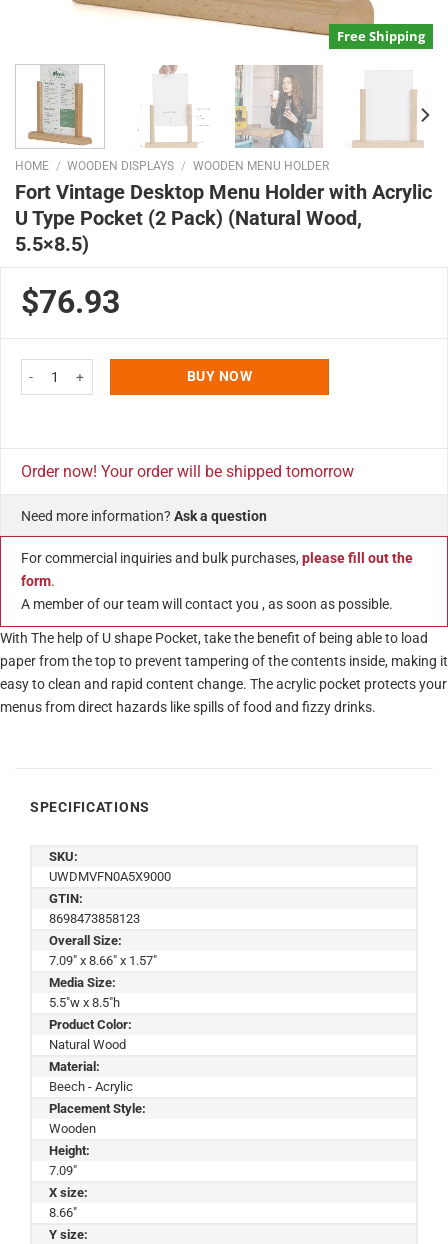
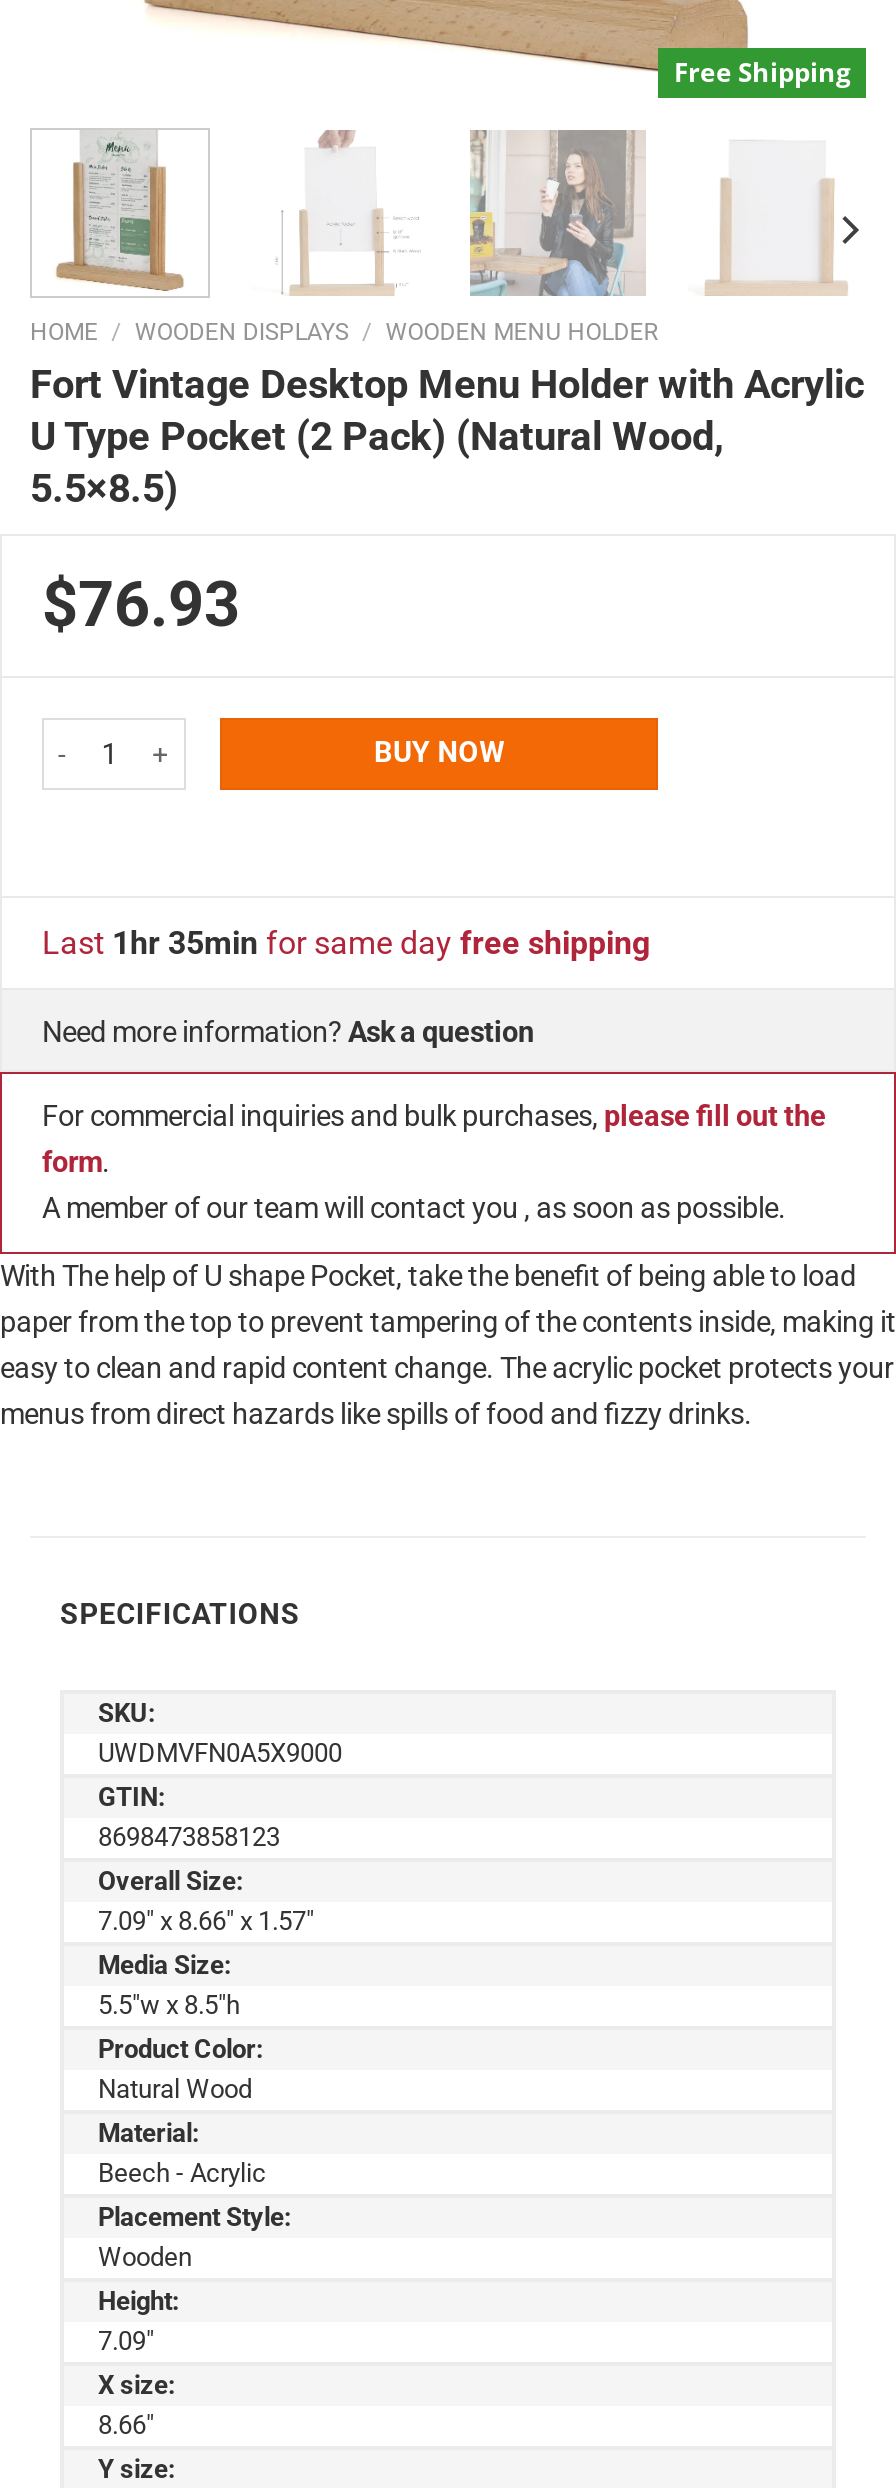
[21,462,354,481] Order now! Your order will be shipped tomorrow -> [42,925,650,963] Last 1hr 35min for same day free shipping

